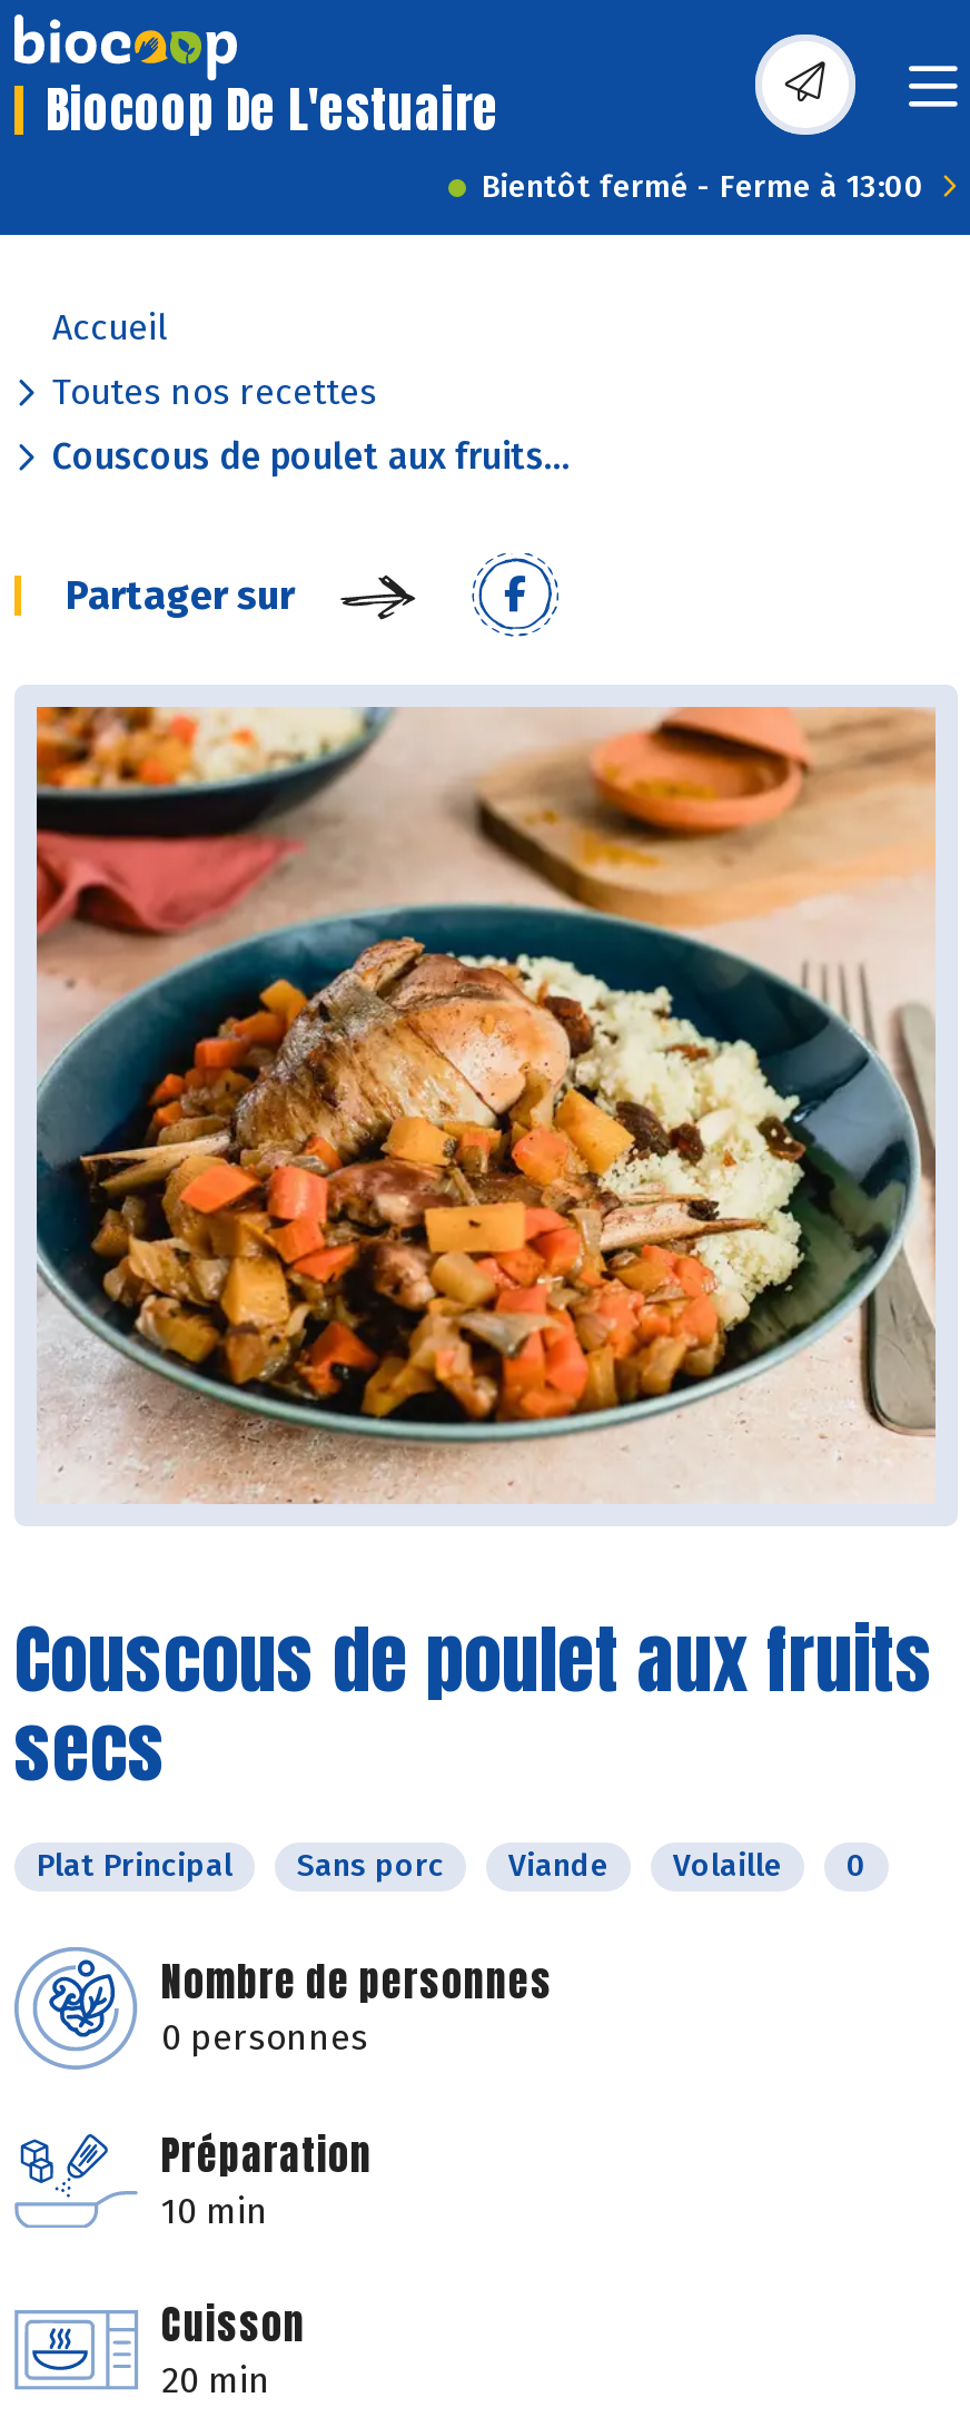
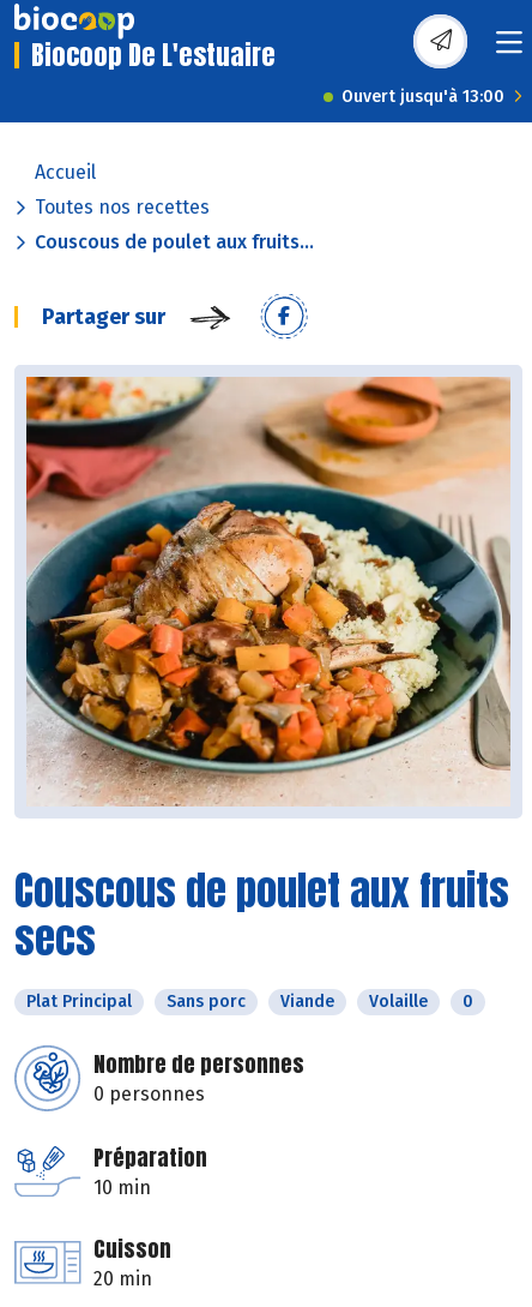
[482,168,924,206] Bientôt fermé - Ferme à 13:00 -> [341,86,504,107] Ouvert jusqu'à 13:00

